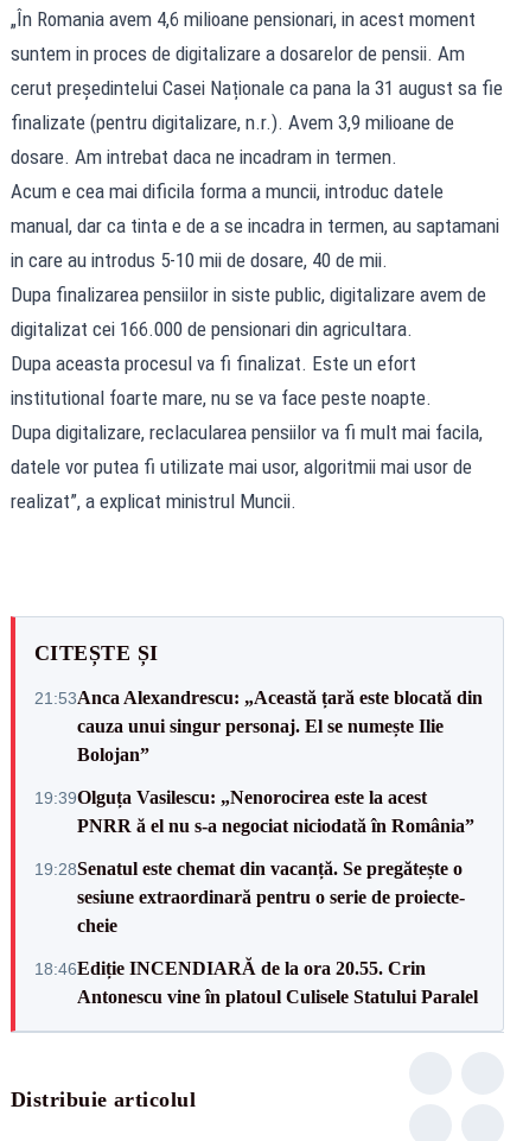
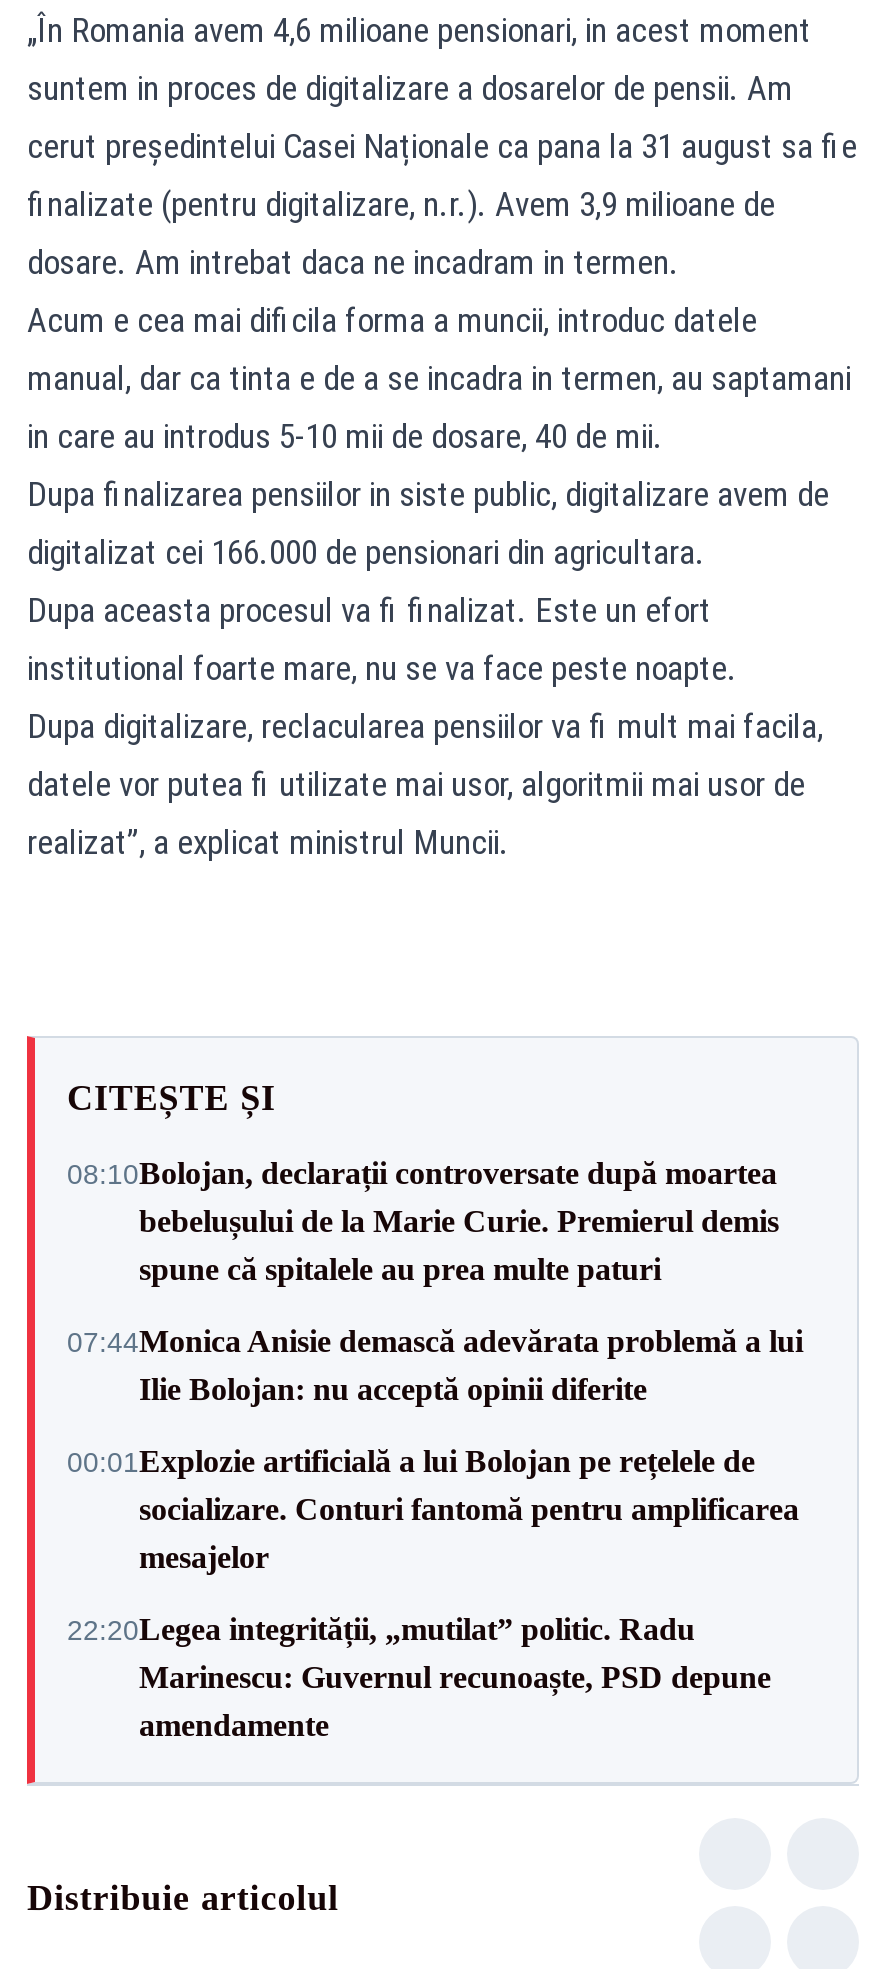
[34,687,483,764] 21:53Anca Alexandrescu: „Această țară este blocată din | cauza unui singur personaj. El se numește Ilie | Bolojan” -> [67,1156,779,1286] 08:10Bolojan, declarații controversate după moartea | bebelușului de la Marie Curie. Premierul demis | spune că spitalele au prea multe paturi
[34,787,474,835] 19:39Olguța Vasilescu: „Nenorocirea este la acest | PNRR ă el nu s-a negociat niciodată în România” -> [67,1324,803,1406] 07:44Monica Anisie demască adevărata problemă a lui | Ilie Bolojan: nu acceptă opinii diferite
[34,858,465,935] 19:28Senatul este chemat din vacanță. Se pregătește o | sesiune extraordinară pentru o serie de proiecte- | cheie -> [67,1444,799,1574] 00:01Explozie artificială a lui Bolojan pe rețelele de | socializare. Conturi fantomă pentru amplificarea | mesajelor
[34,958,478,1006] 18:46Ediție INCENDIARĂ de la ora 20.55. Crin | Antonescu vine în platoul Culisele Statului Paralel -> [67,1612,771,1742] 22:20Legea integrității, „mutilat” politic. Radu | Marinescu: Guvernul recunoaște, PSD depune | amendamente

